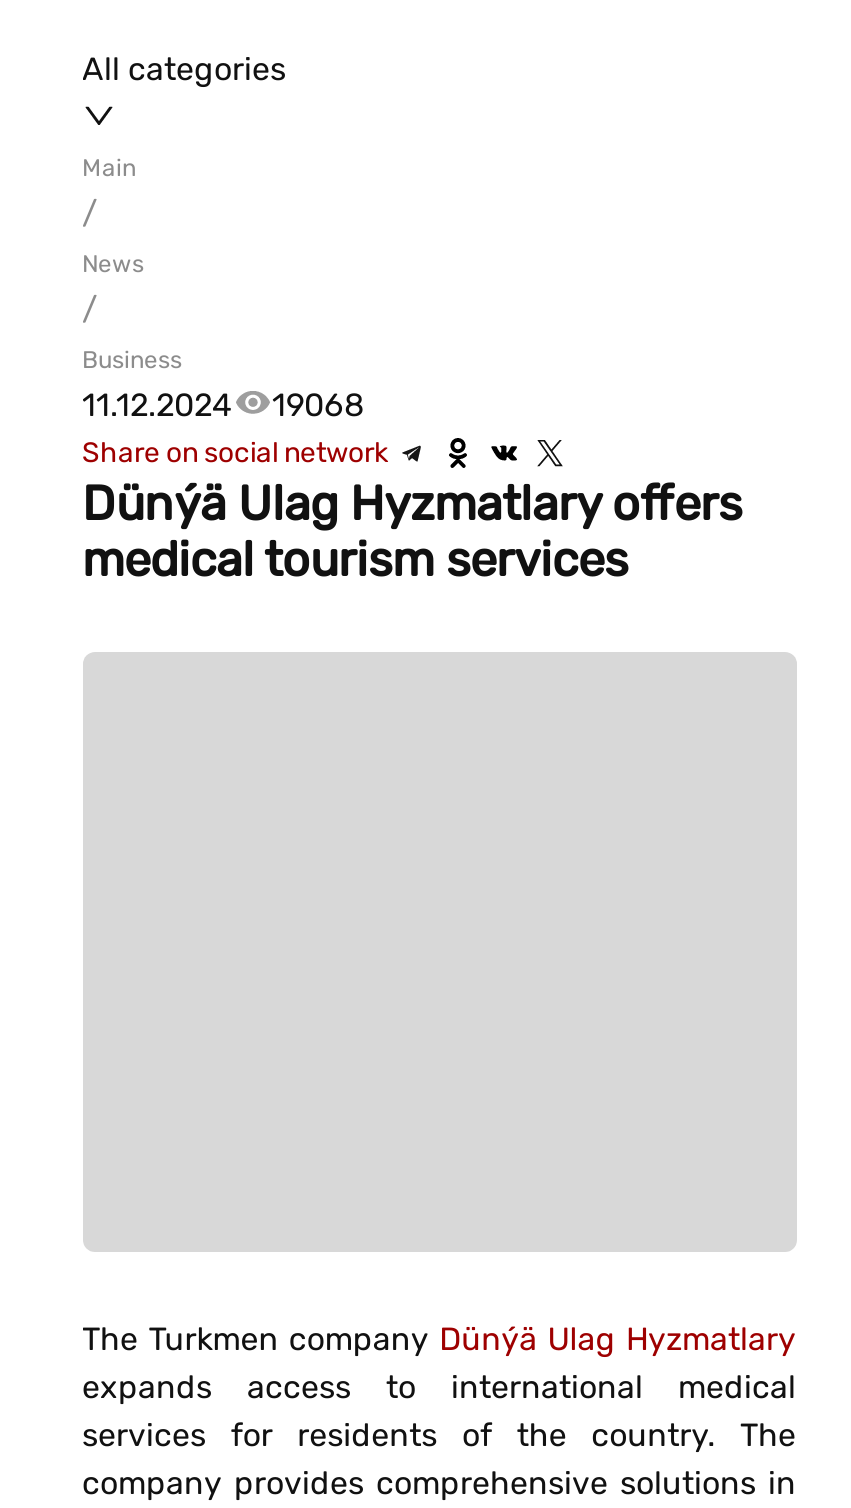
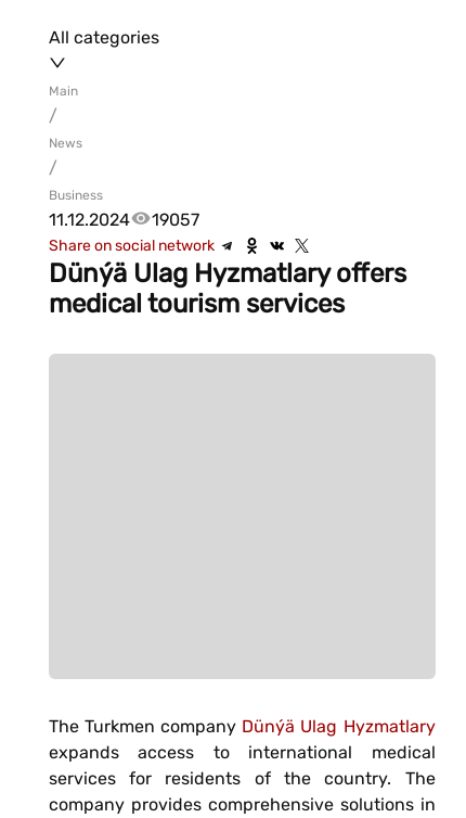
[82,386,364,424] 11.12.2024 19068 -> [48,209,199,230] 11.12.2024 19057

